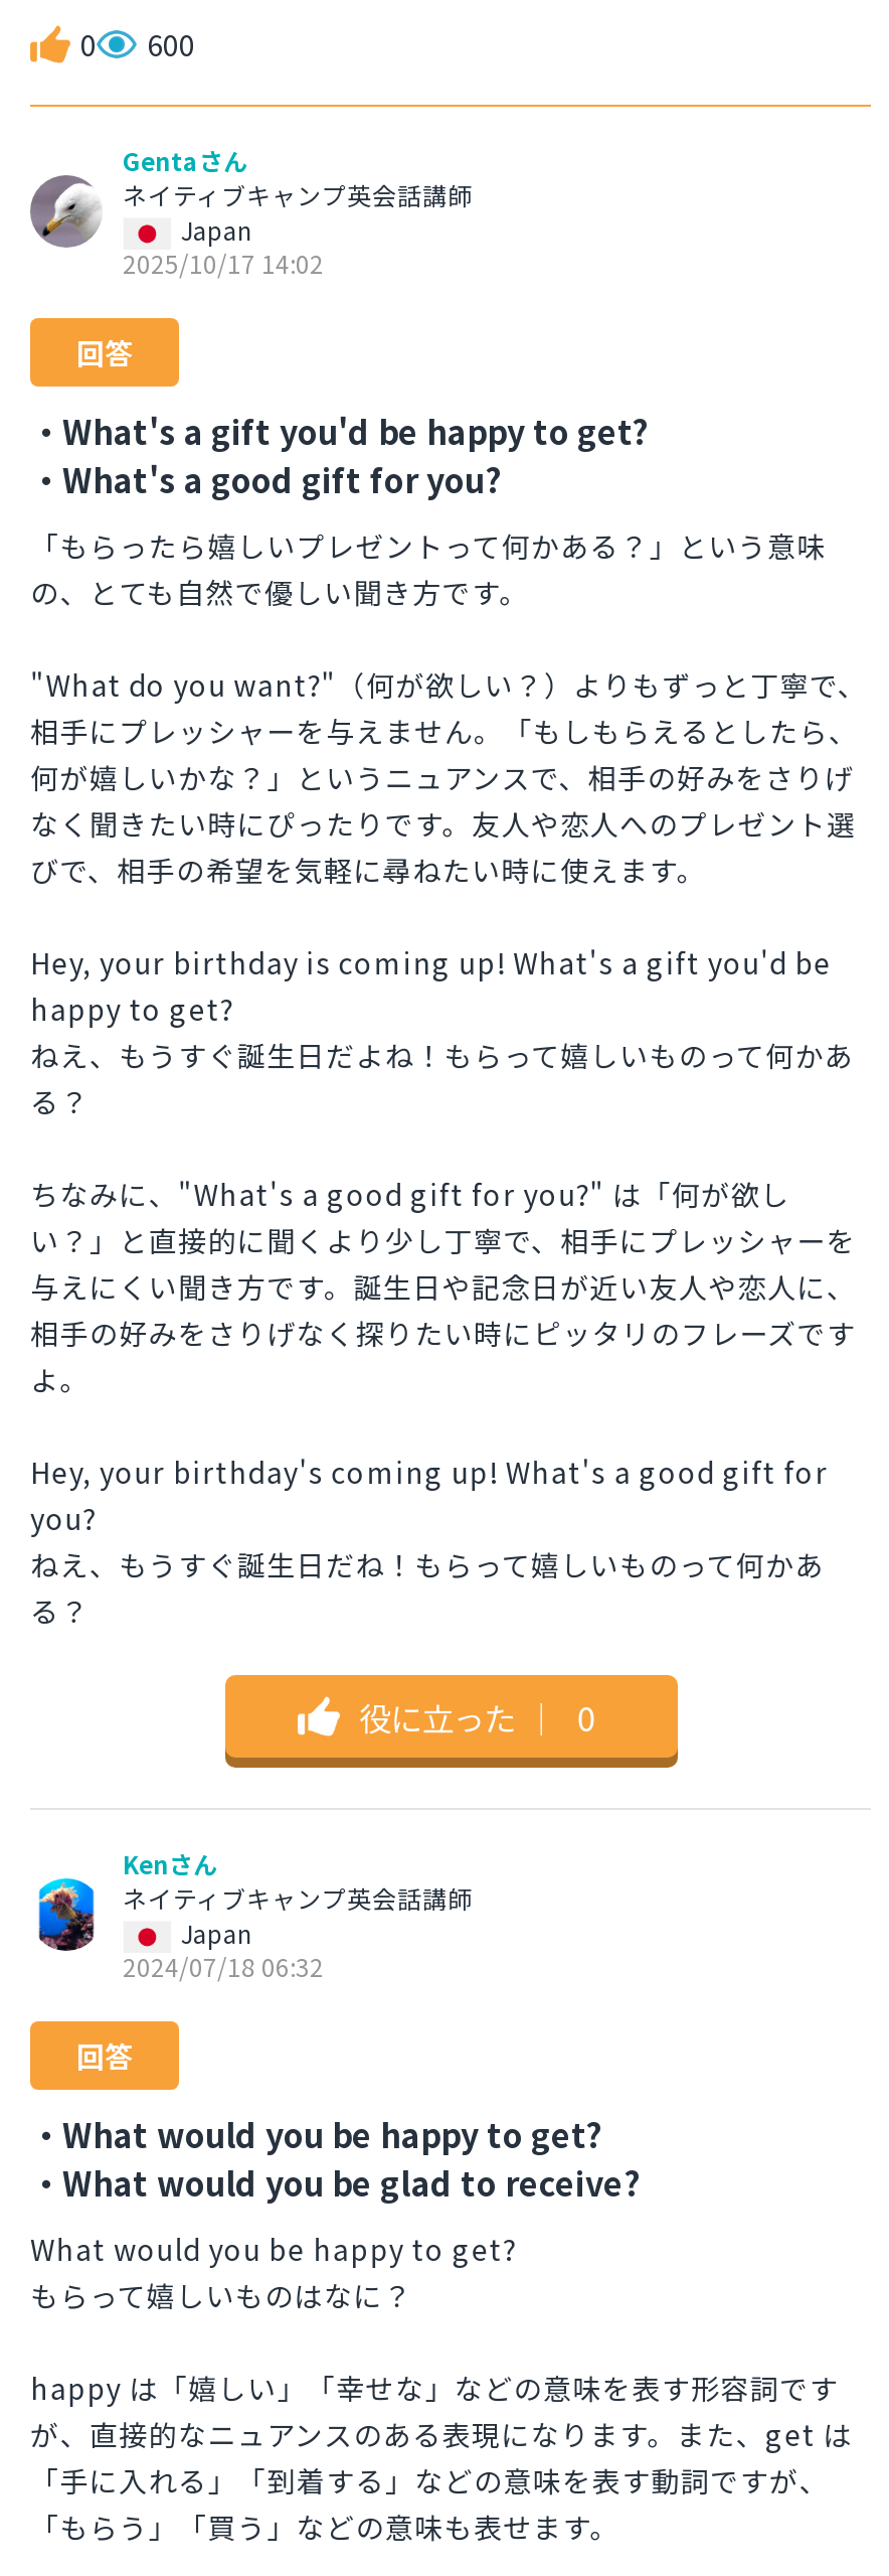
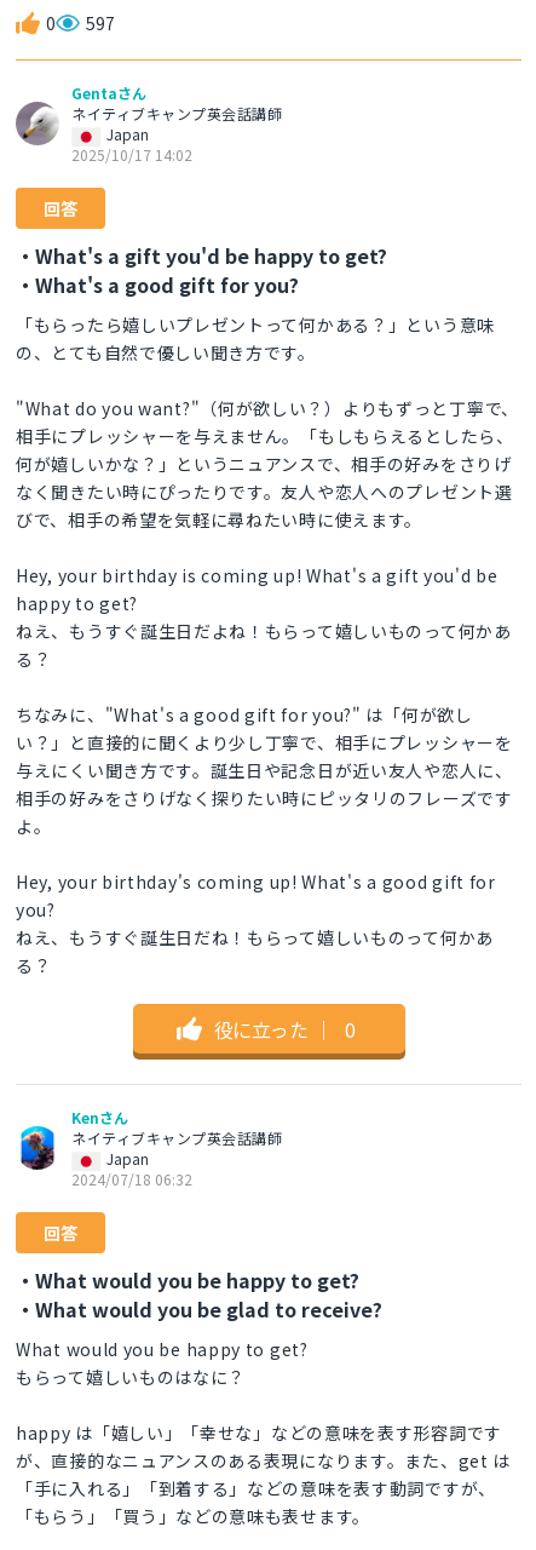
[80,25,195,65] 0 600 -> [46,12,115,36] 0 597

